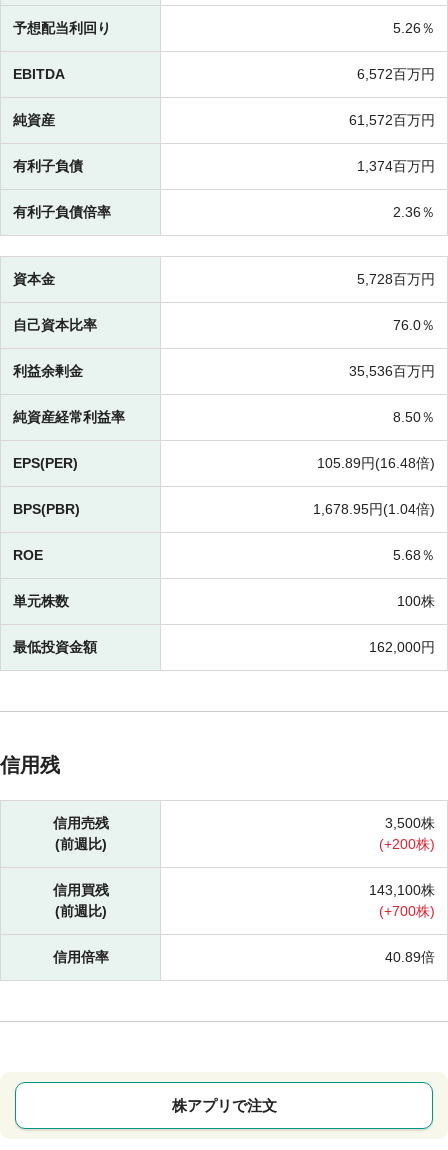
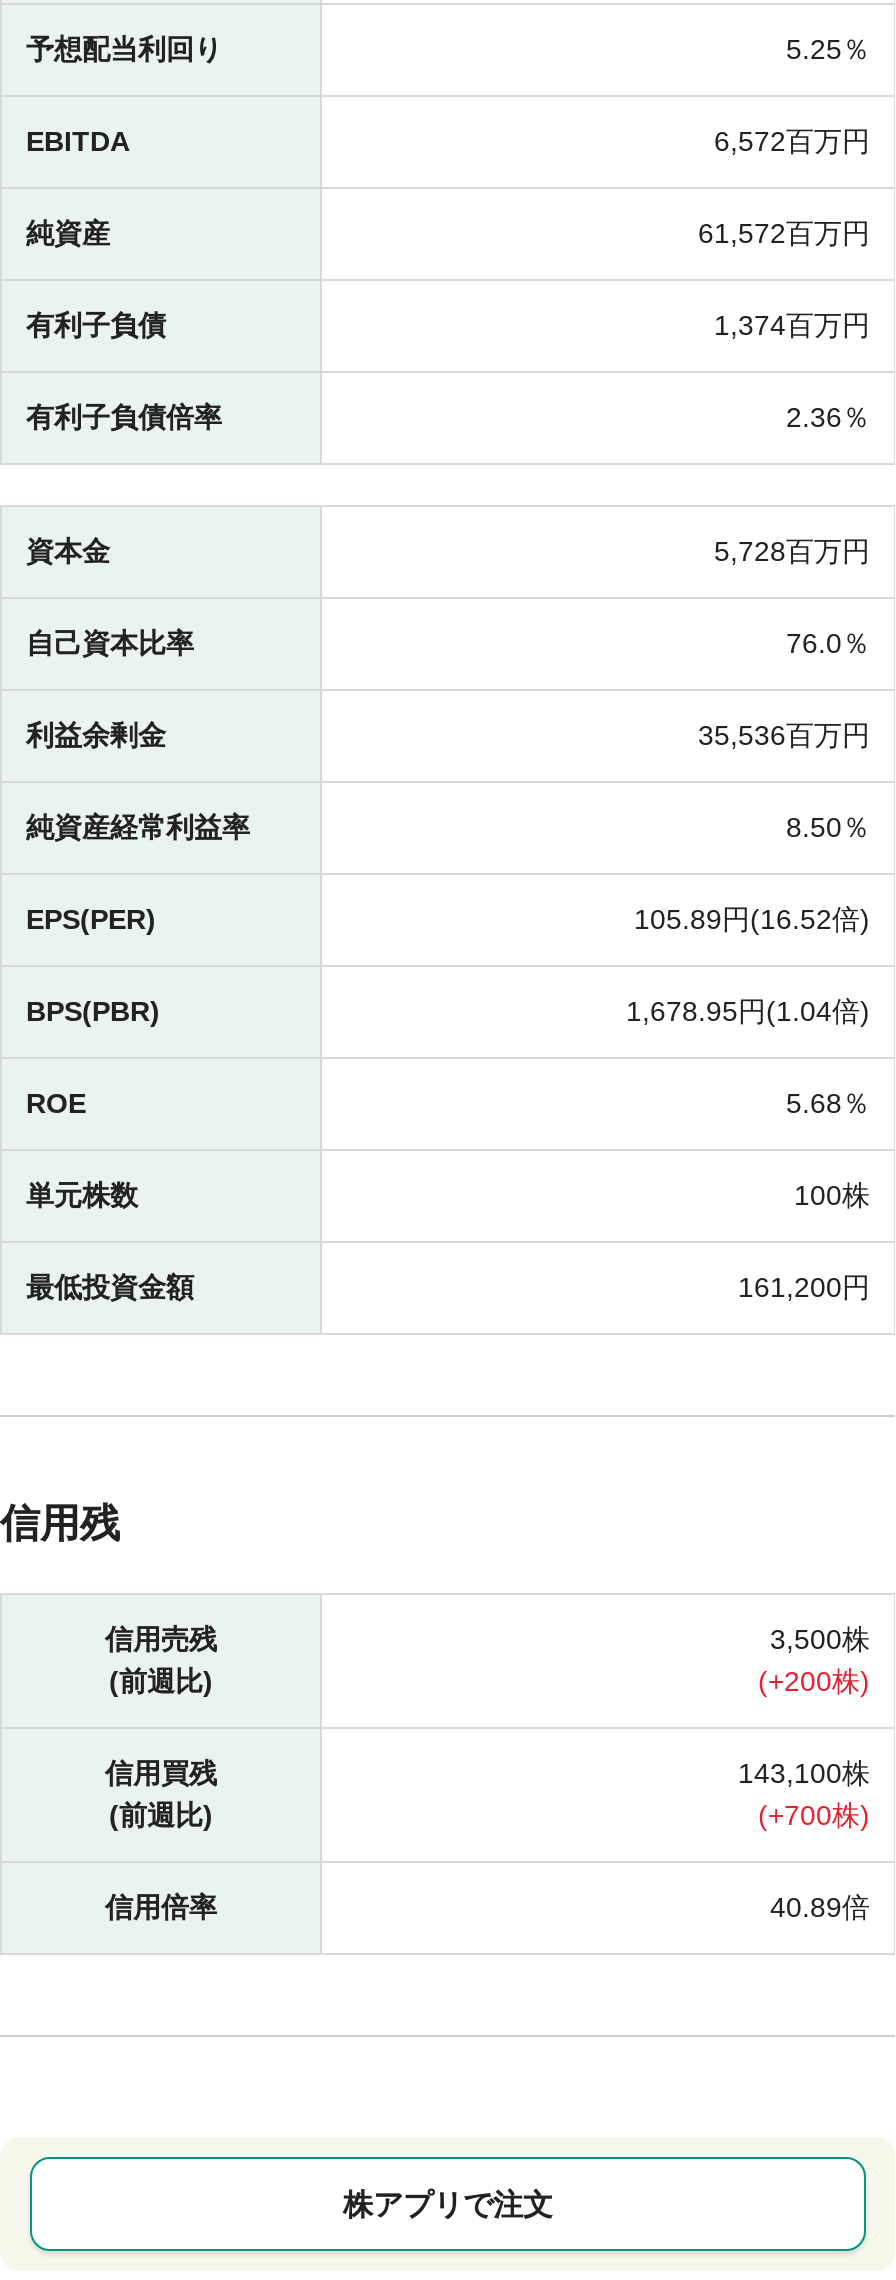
[393,20,435,36] 5.26％ -> [786,34,870,66] 5.25％
[317,455,435,471] 105.89円(16.48倍) -> [634,904,870,936] 105.89円(16.52倍)
[369,639,435,655] 162,000円 -> [738,1272,870,1304] 161,200円

